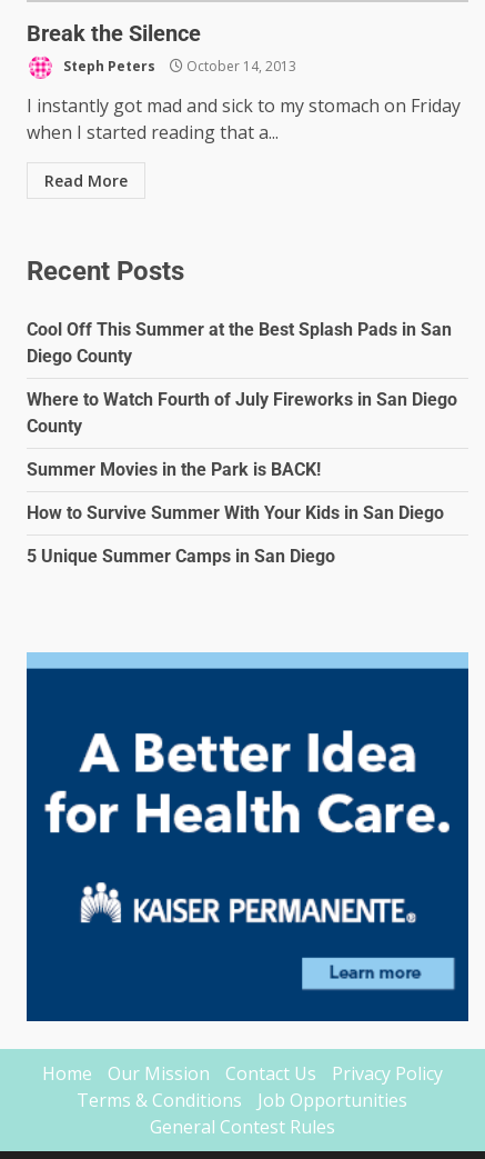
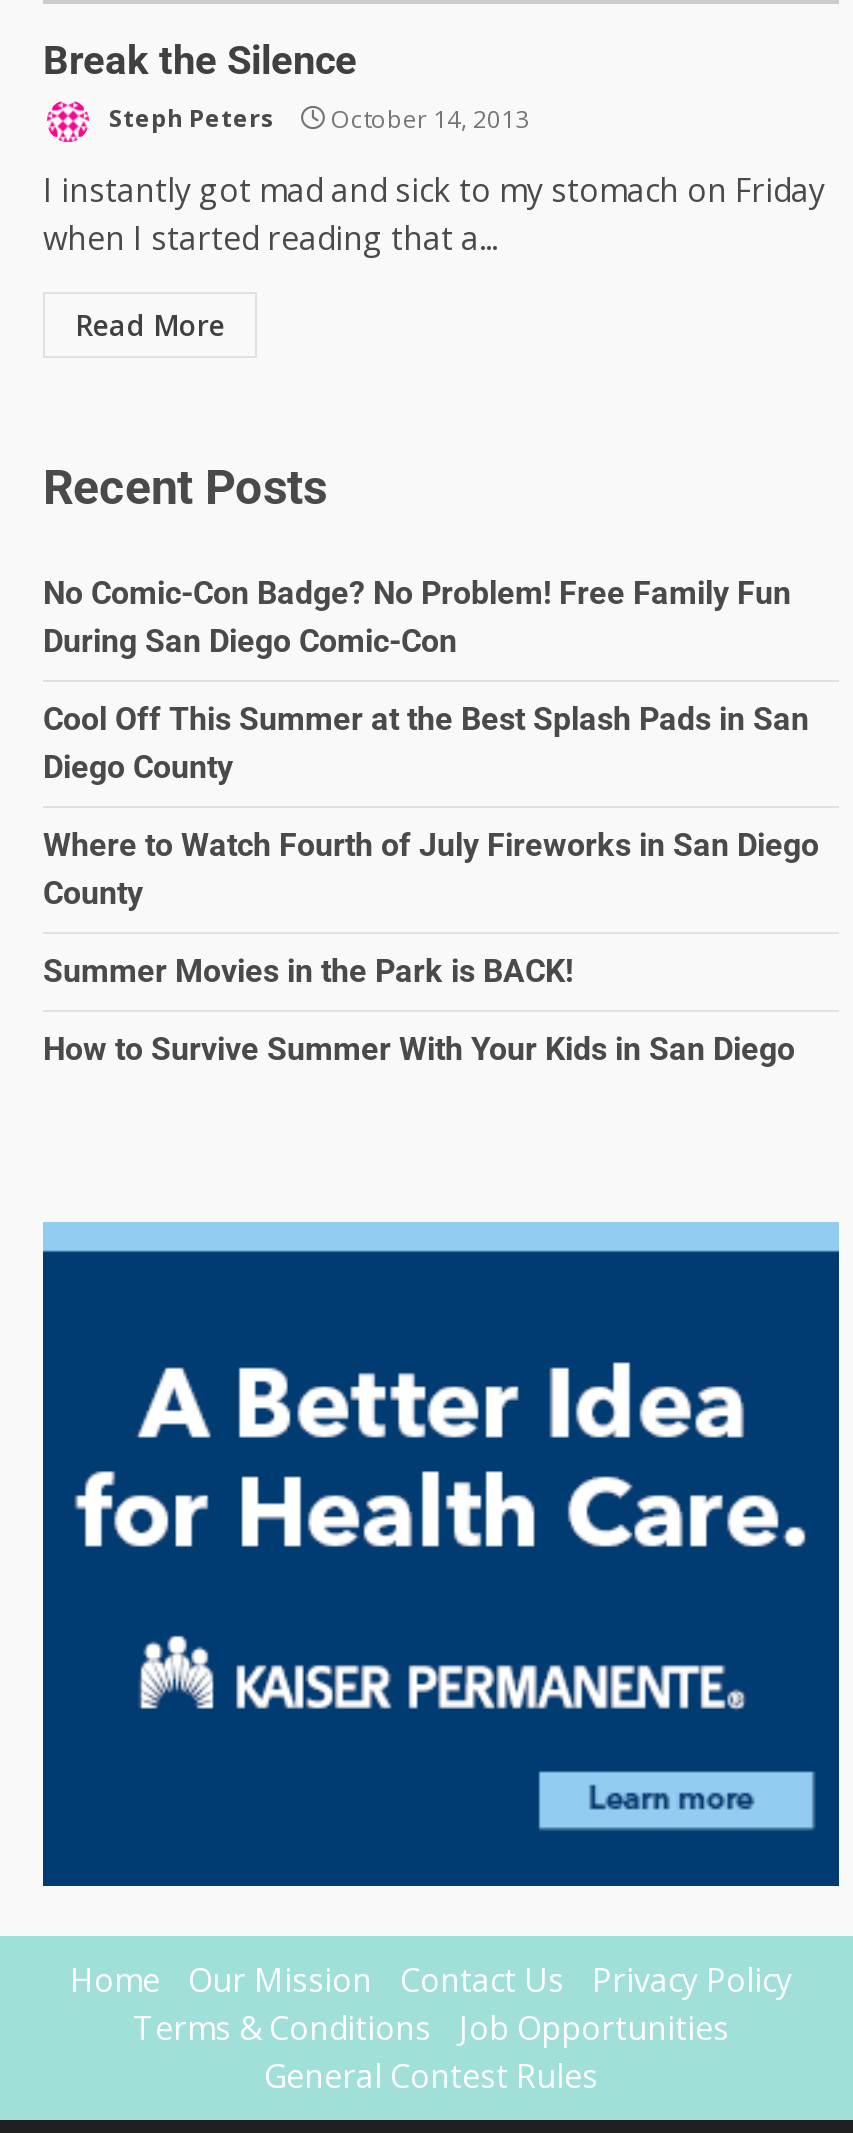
none -> [43,575,791,661] No Comic-Con Badge? No Problem! Free Family Fun | During San Diego Comic-Con
moved [27,319,457,524] -> [43,701,819,1069]: Cool Off This Summer at the Best Splash Pads in San | Diego County | Where to Watch Fourth of July Fireworks in San Diego | County | Summer Movies in the Park is BACK! | How to Survive Summer With Your Kids in San Diego
[27,546,335,567] 5 Unique Summer Camps in San Diego -> none

